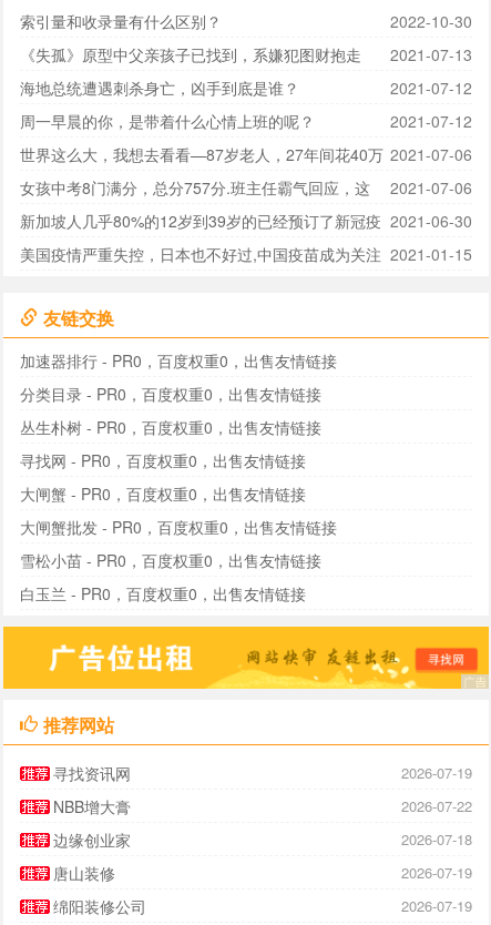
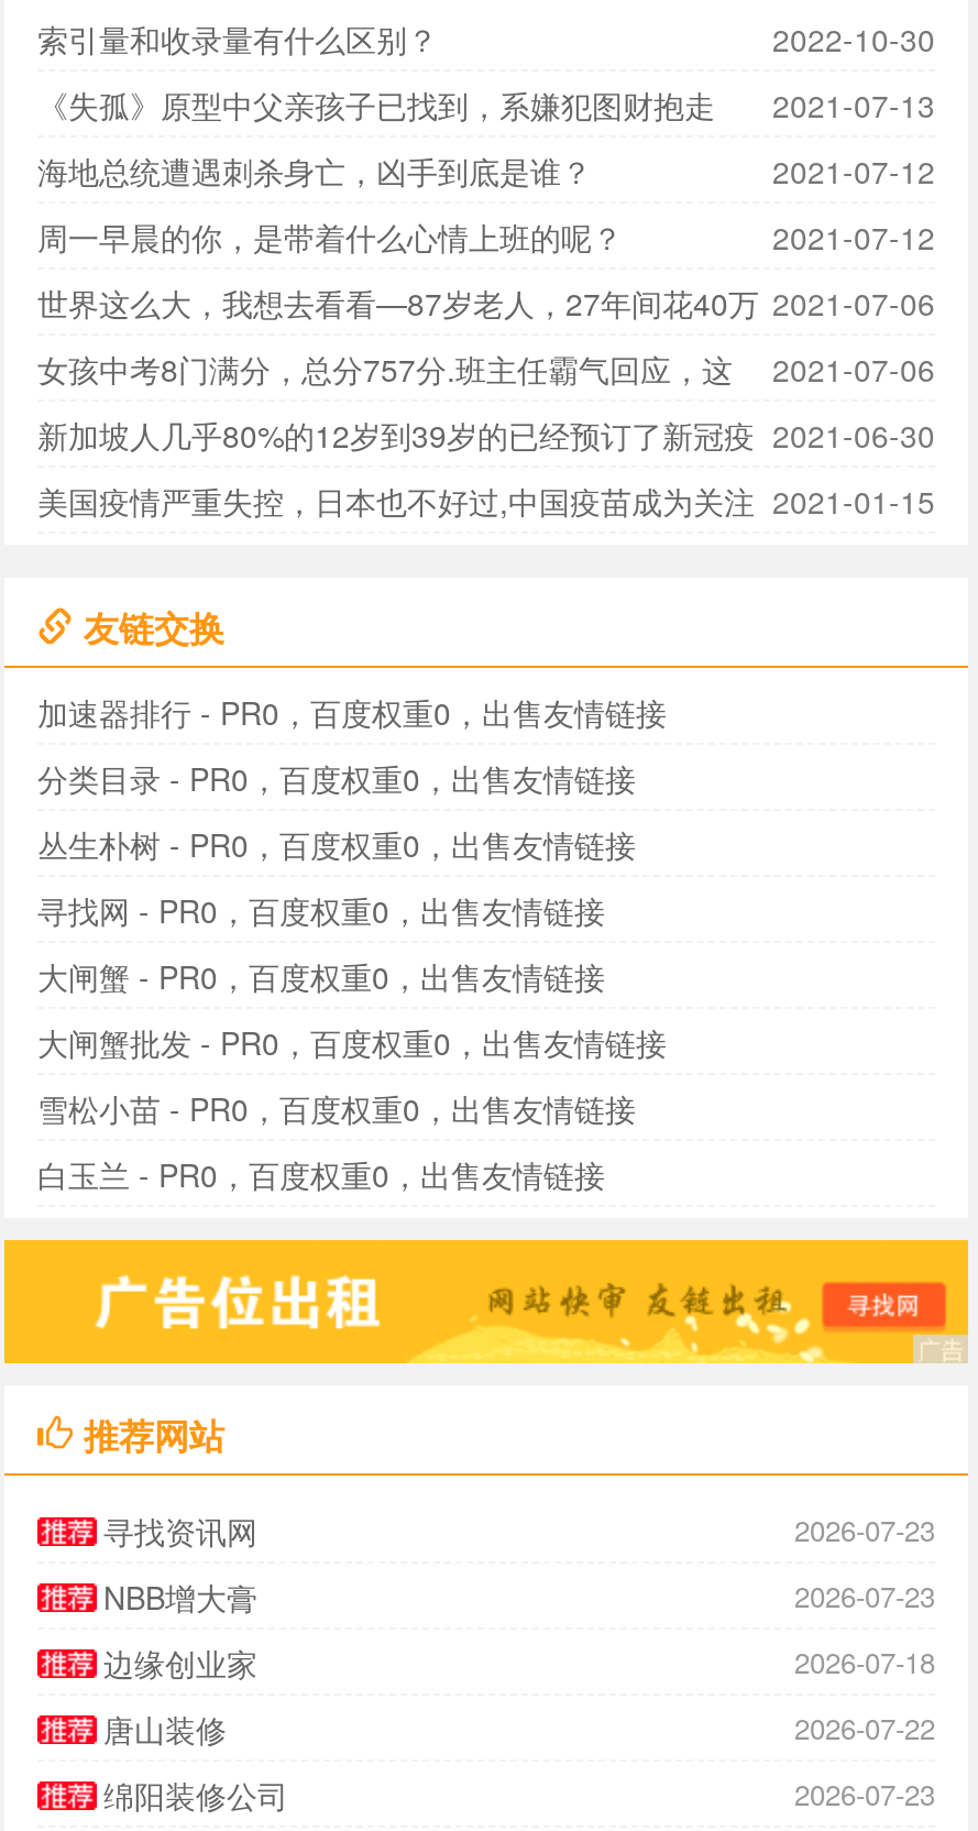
[401,762,472,783] 2026-07-19 -> [794,1508,935,1550] 2026-07-23
[401,795,472,816] 2026-07-22 -> [794,1574,935,1616] 2026-07-23
[401,862,472,883] 2026-07-19 -> [794,1706,935,1748] 2026-07-22
[401,895,472,916] 2026-07-19 -> [794,1772,935,1814] 2026-07-23

